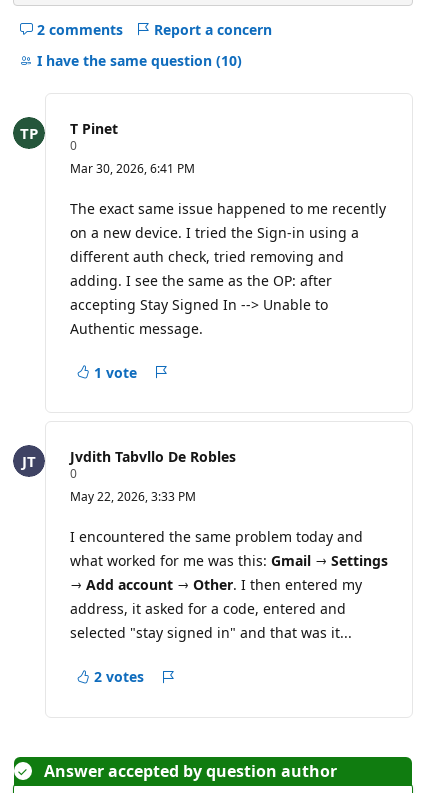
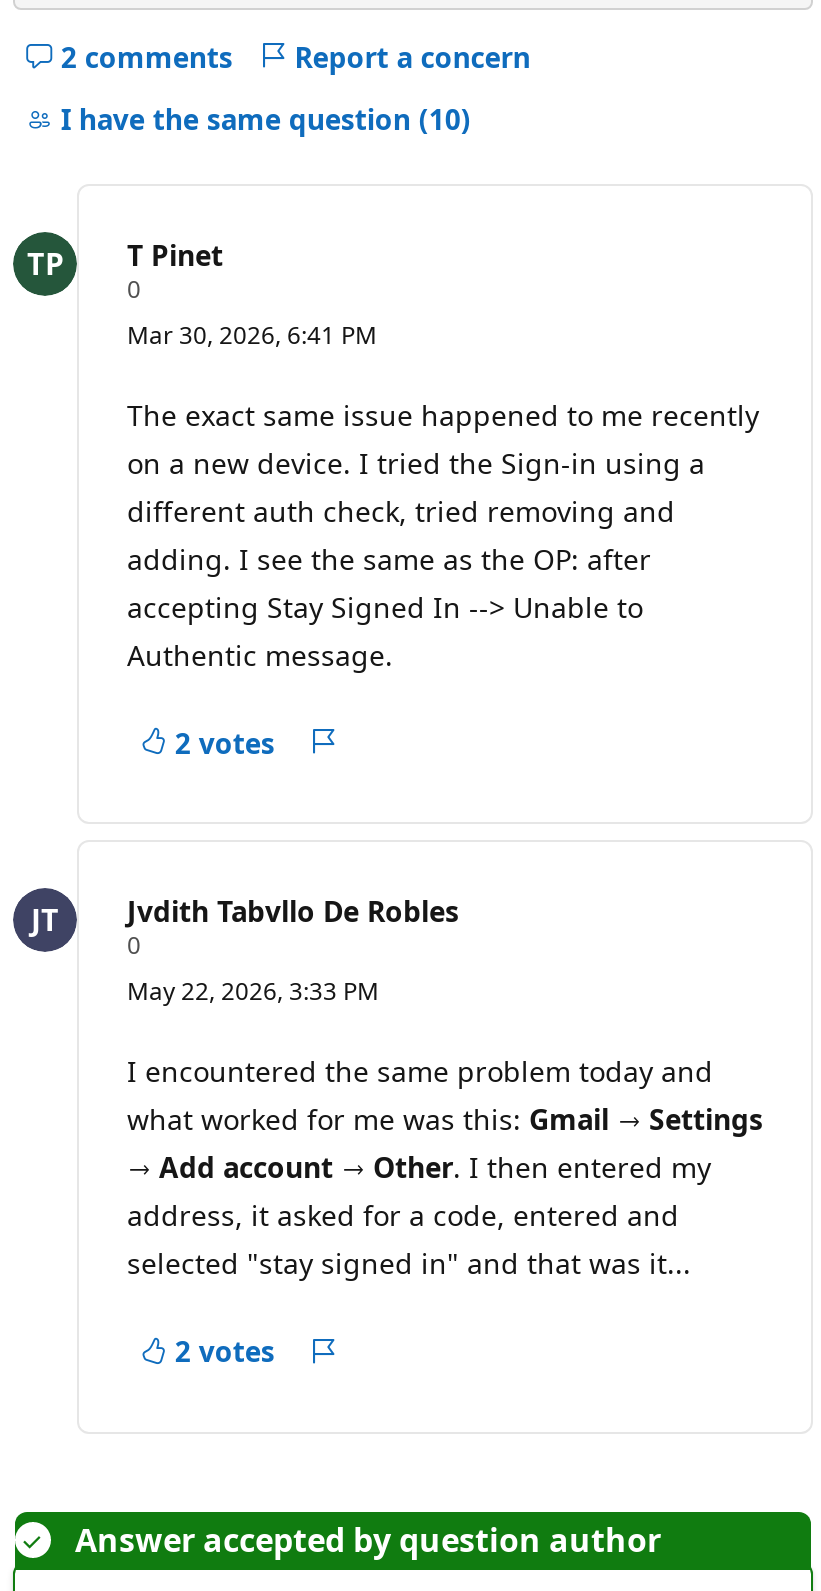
[94,363,137,382] 1 vote -> [175,724,275,762] 2 votes

